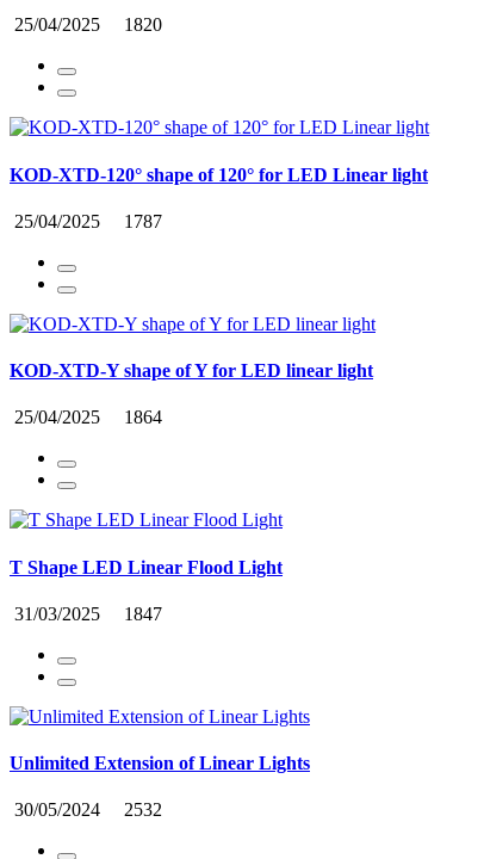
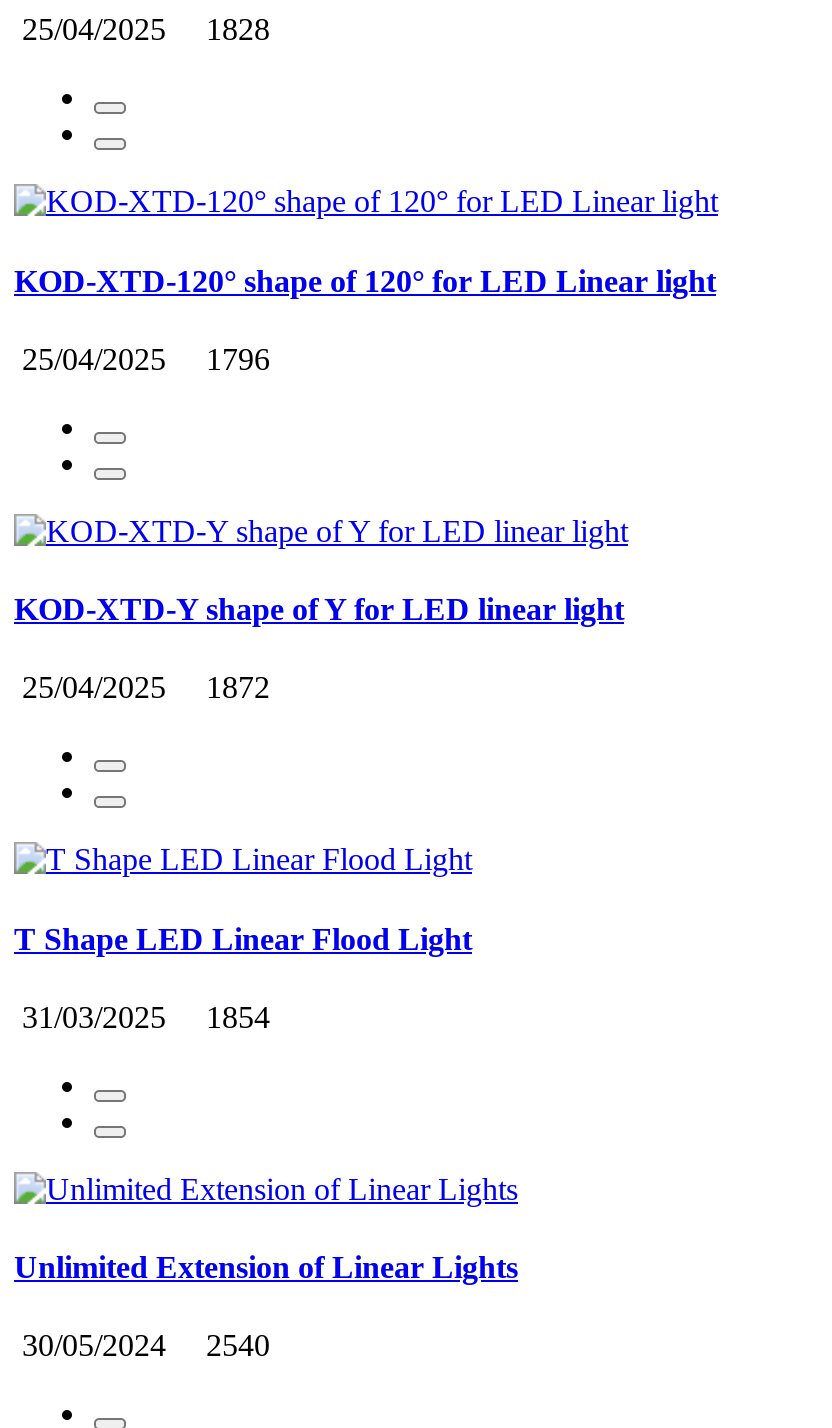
[10,15,162,35] 25/04/2025 1820 -> [14,13,270,47] 25/04/2025 1828
[10,211,162,231] 25/04/2025 1787 -> [14,342,270,376] 25/04/2025 1796
[10,407,162,428] 25/04/2025 1864 -> [14,671,270,705] 25/04/2025 1872
[10,604,162,624] 31/03/2025 1847 -> [14,1000,270,1034] 31/03/2025 1854
[10,800,162,820] 30/05/2024 2532 -> [14,1329,270,1363] 30/05/2024 2540

